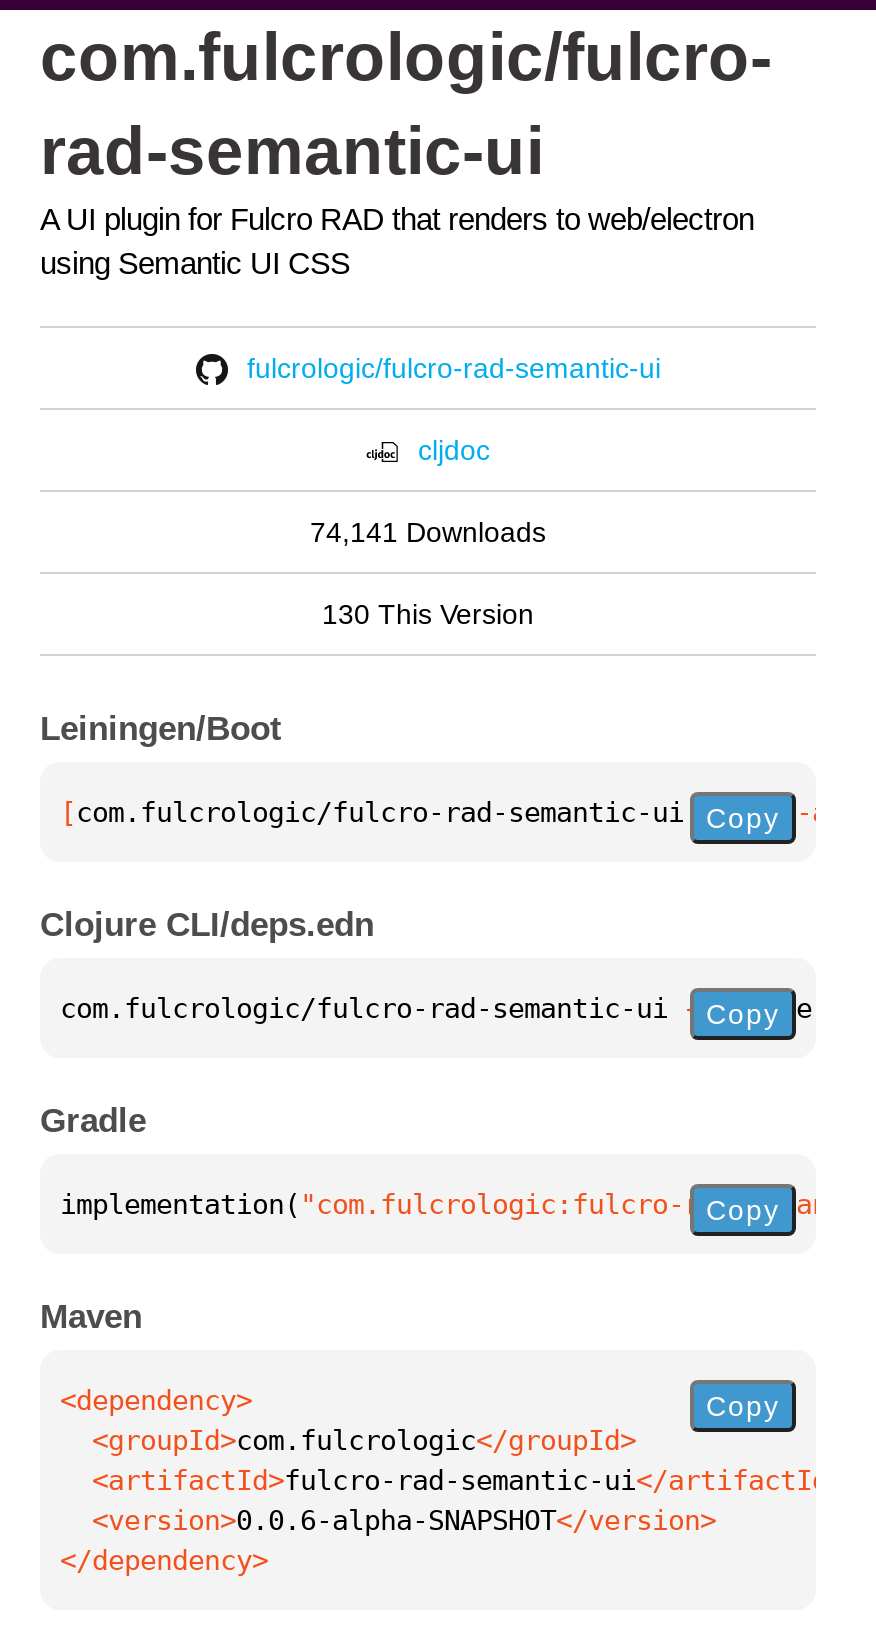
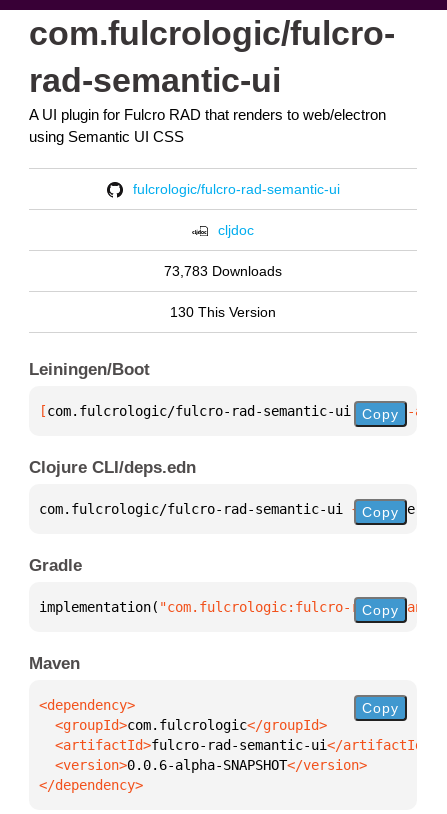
[310,516,546,548] 74,141 Downloads -> [164,263,282,279] 73,783 Downloads

